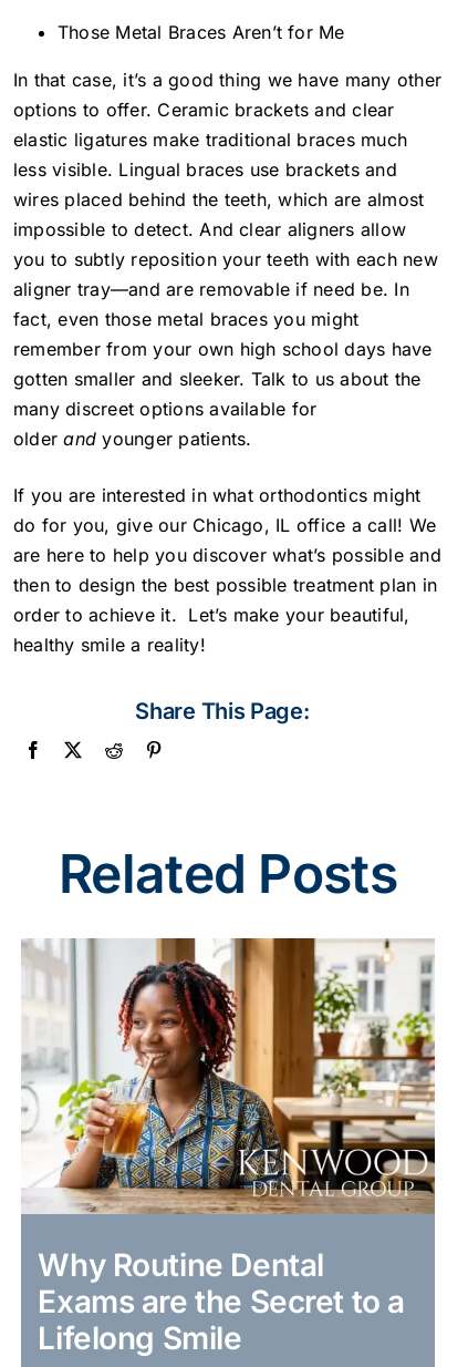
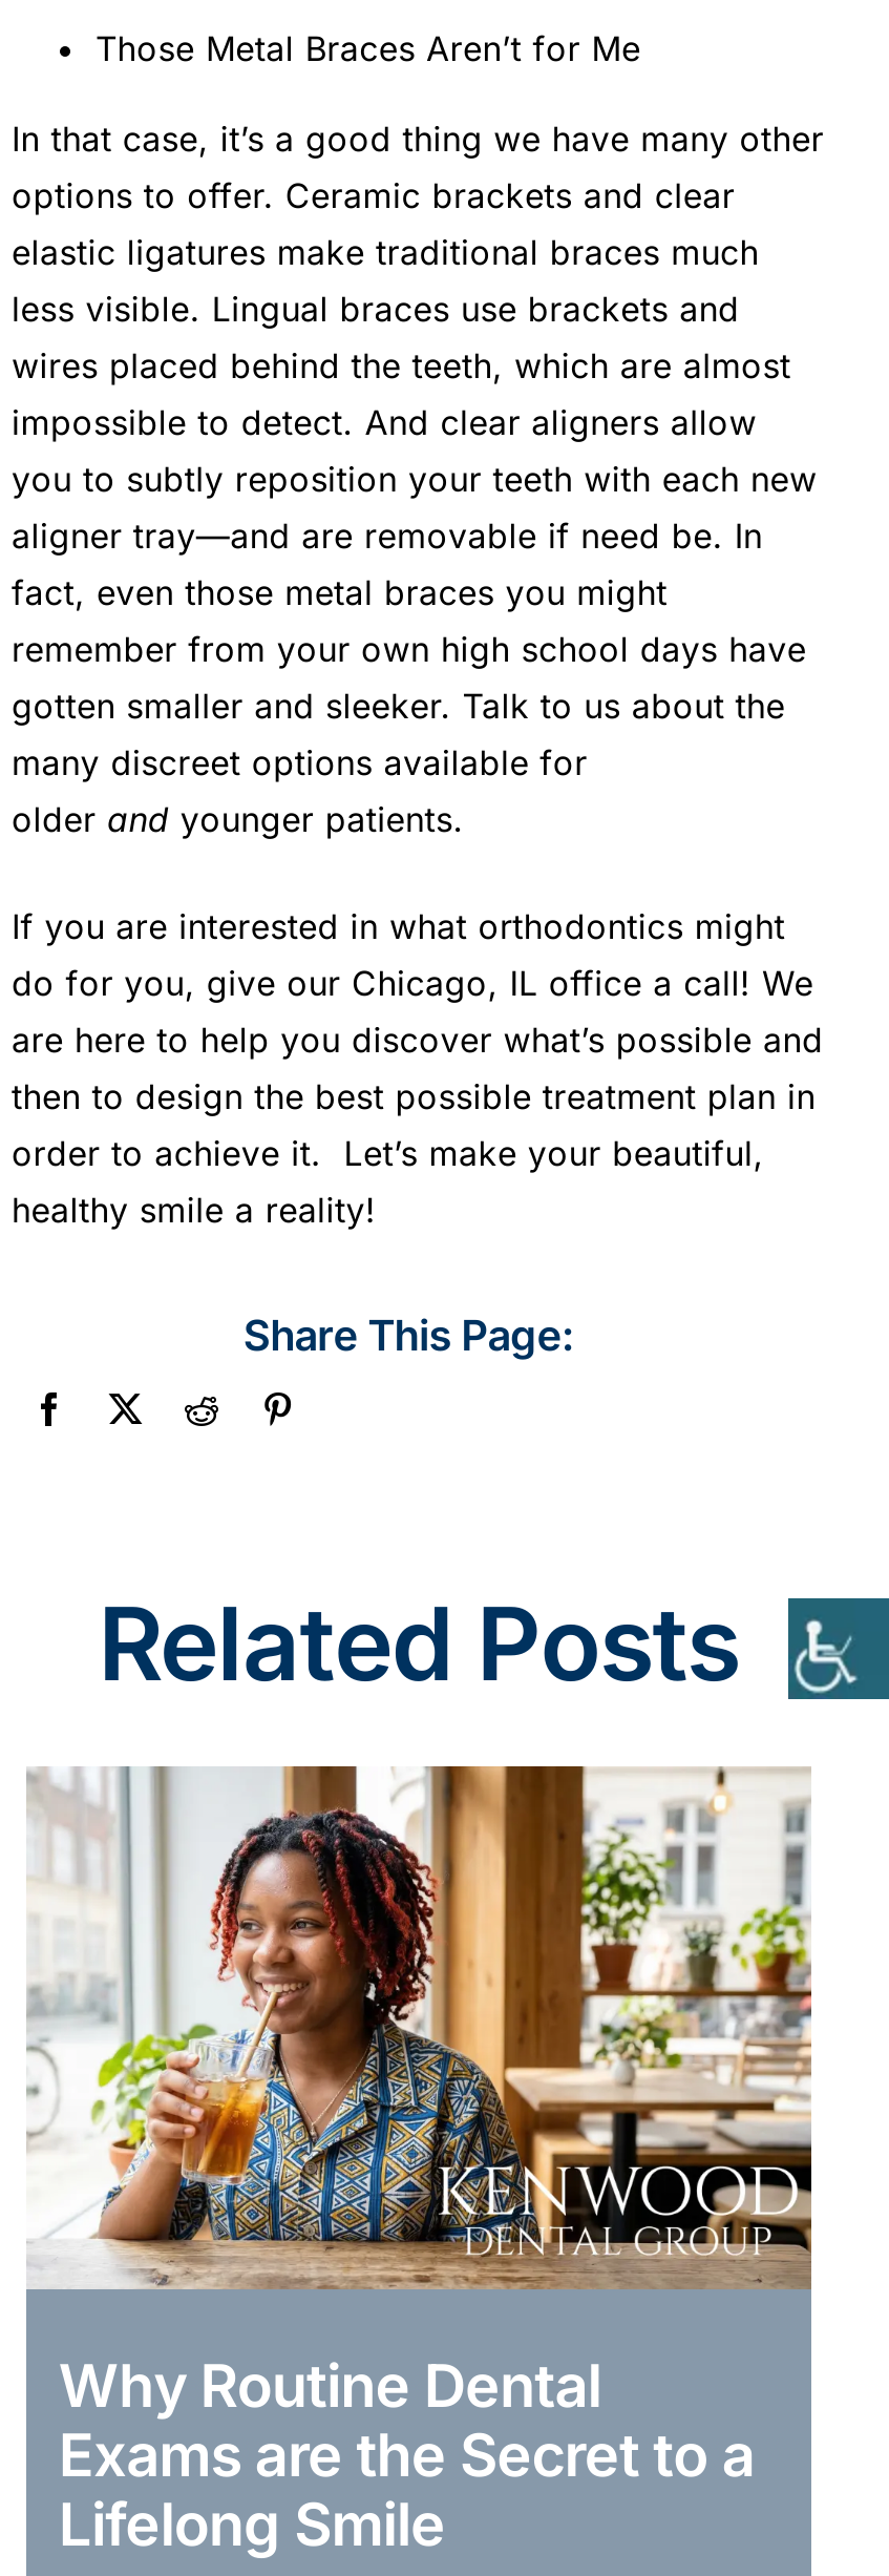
none -> [786,1596,883,1701] [image]

